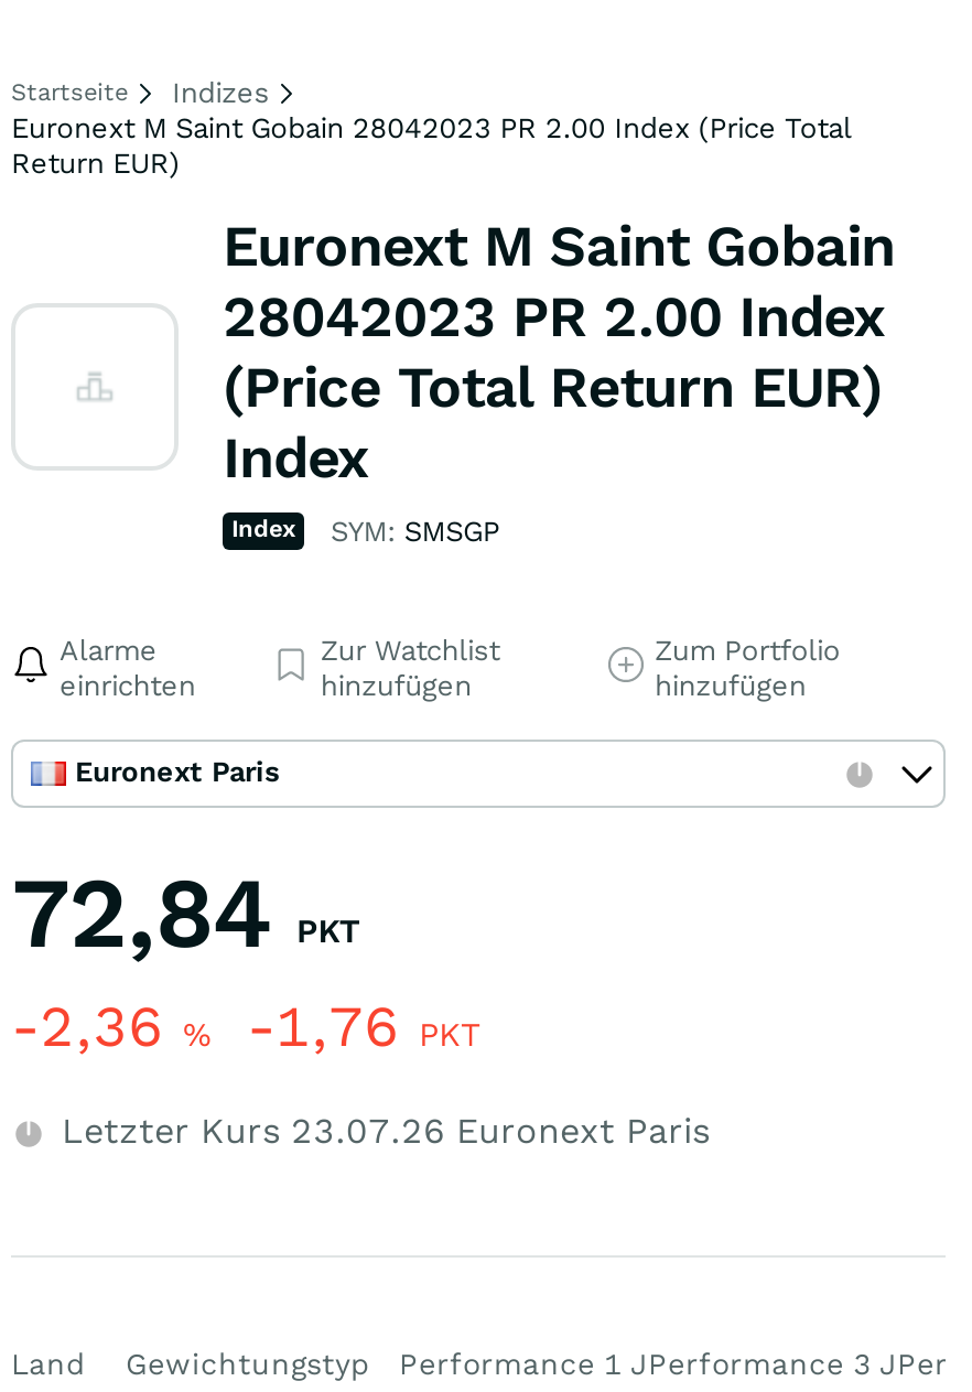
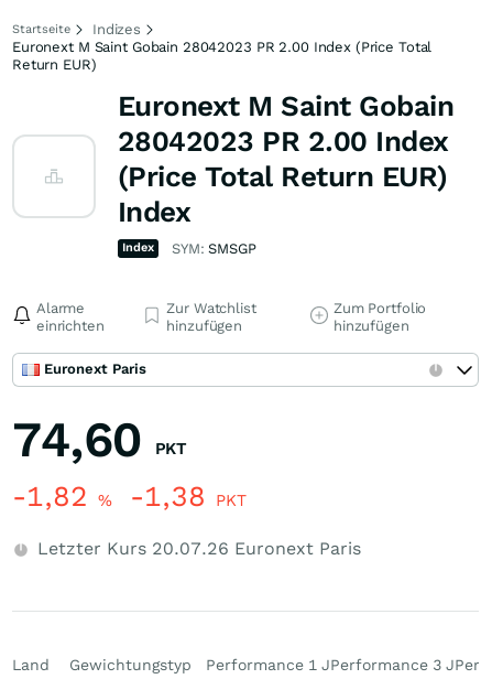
[11,854,361,971] 72,84 PKT -> [12,410,187,468] 74,60 PKT
[11,993,480,1059] -2,36% -1,76 PKT -> [12,479,247,513] -1,82% -1,38 PKT
[51,1110,710,1152] Letzter Kurs 23.07.26 Euronext Paris -> [32,538,361,559] Letzter Kurs 20.07.26 Euronext Paris

